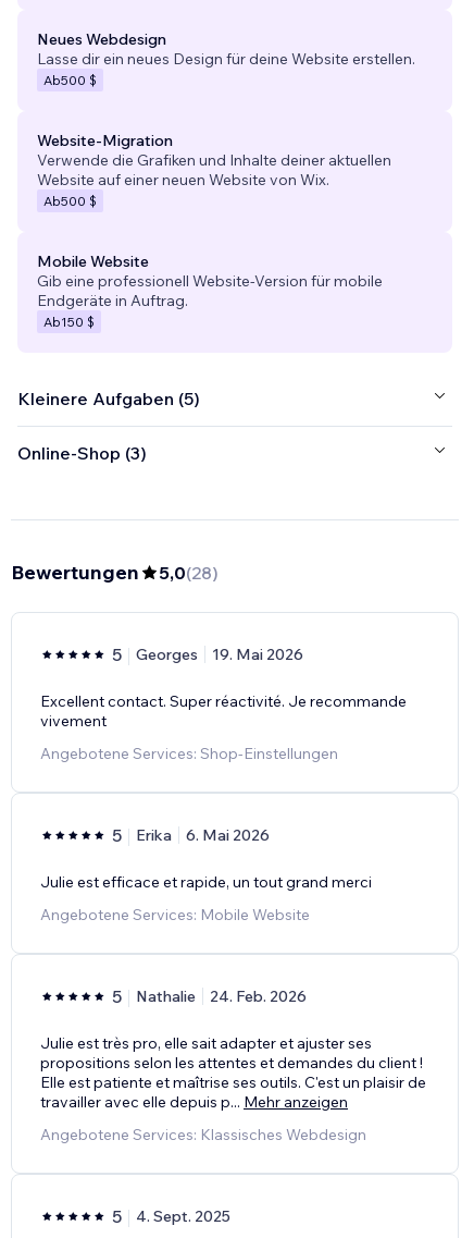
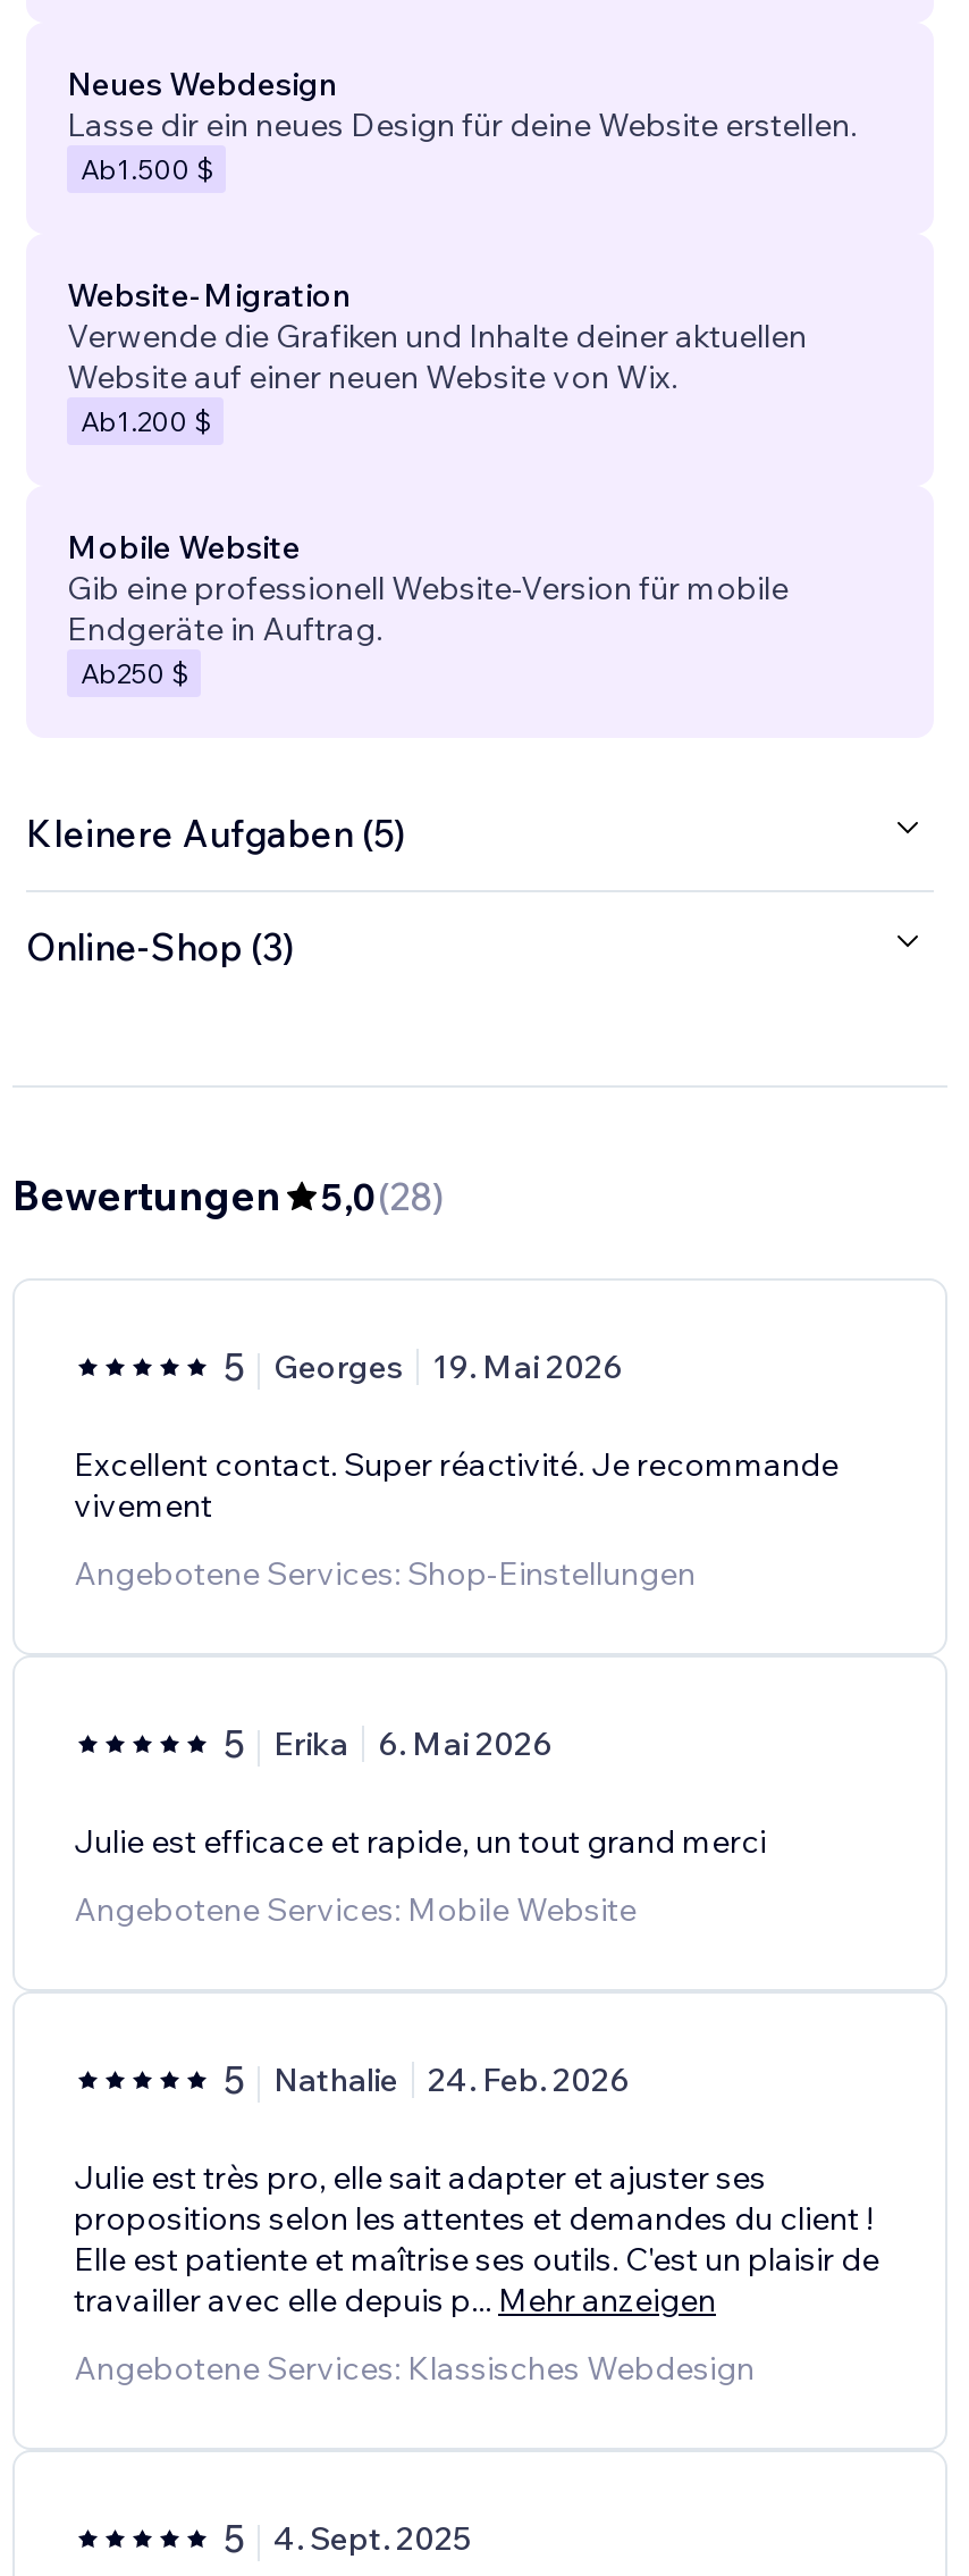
[43,71,97,88] Ab500 $ -> [81,151,212,185] Ab1.500 $
[43,192,97,209] Ab500 $ -> [81,403,210,437] Ab1.200 $
[43,313,95,329] Ab150 $ -> [81,655,187,689] Ab250 $

